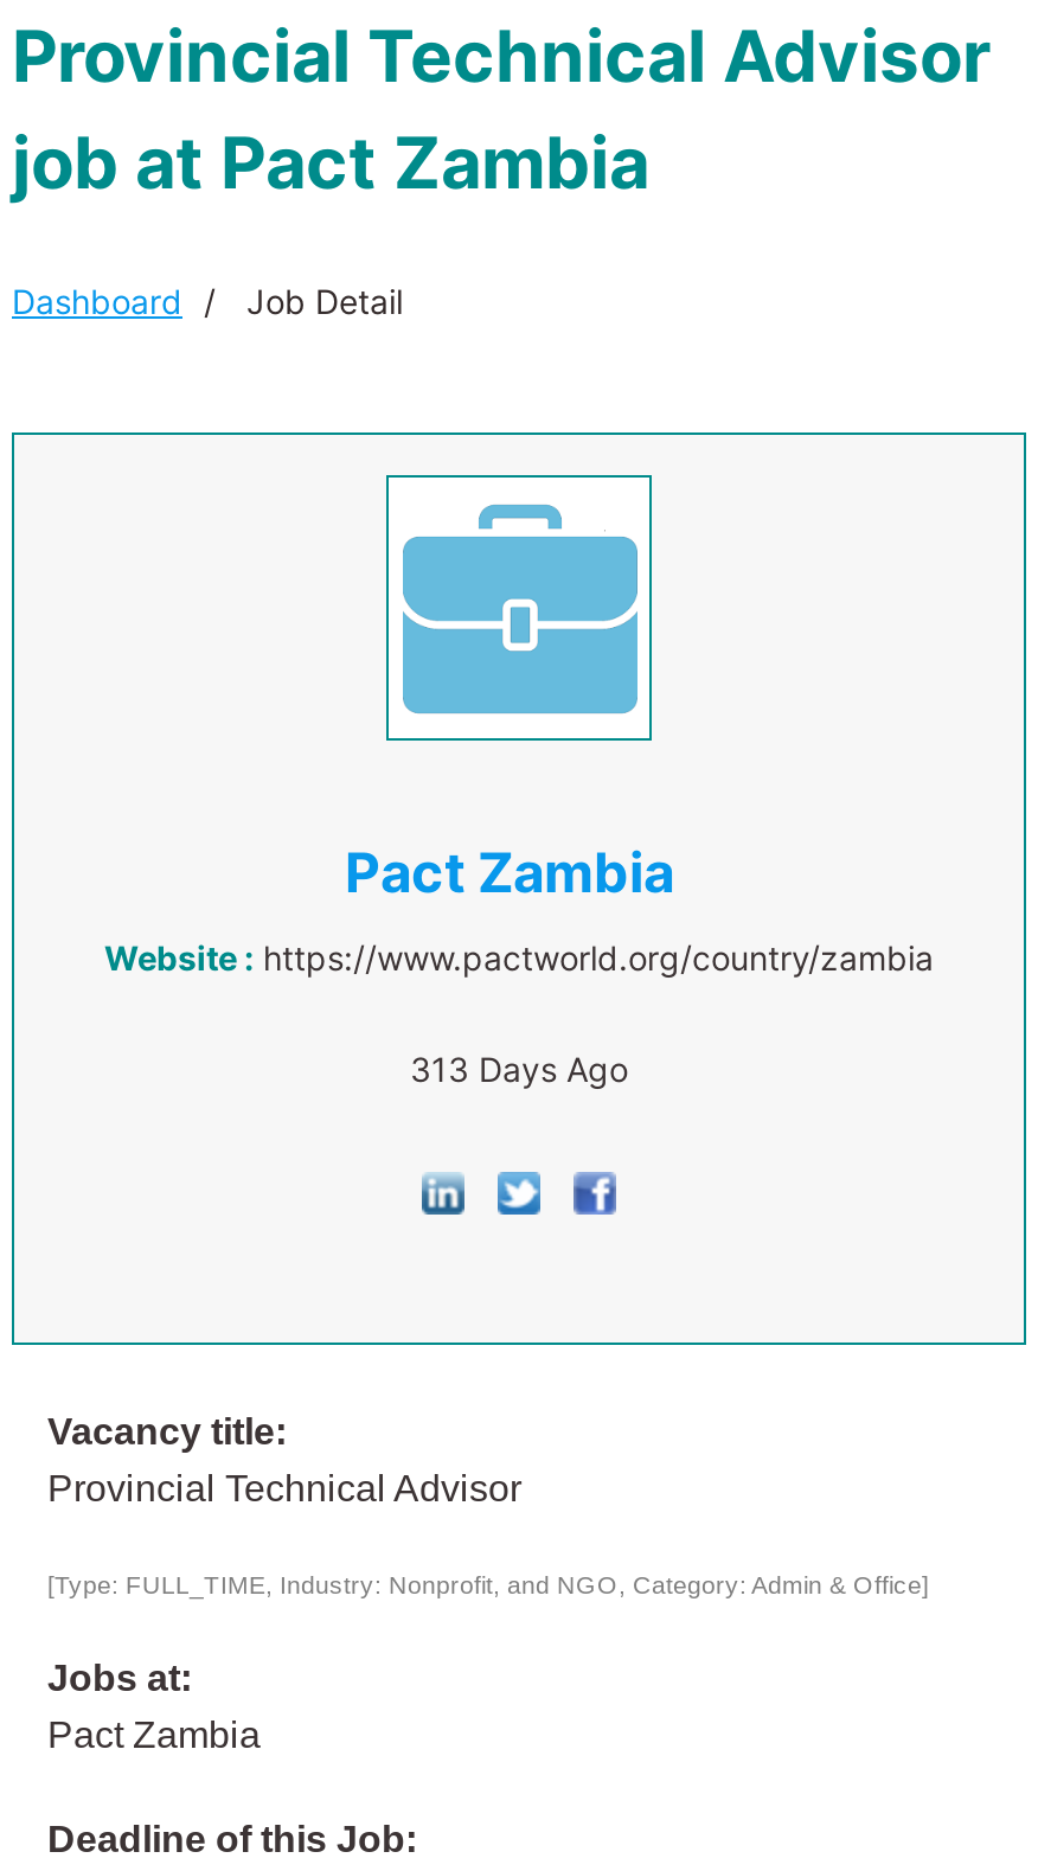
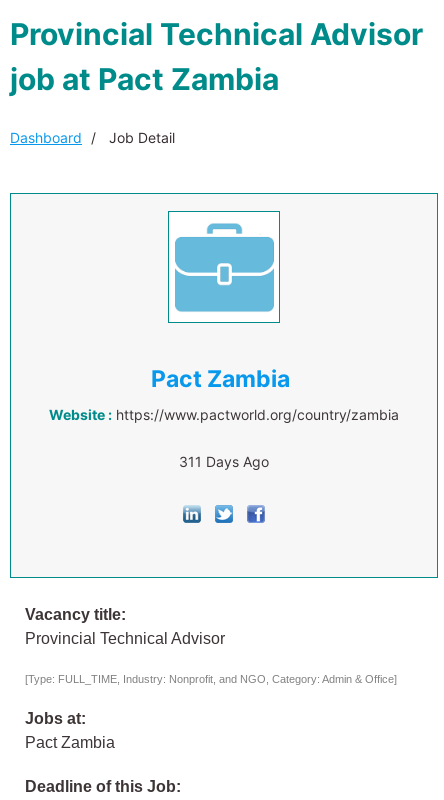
[410,1049,628,1089] 313 Days Ago -> [179,453,269,470] 311 Days Ago

